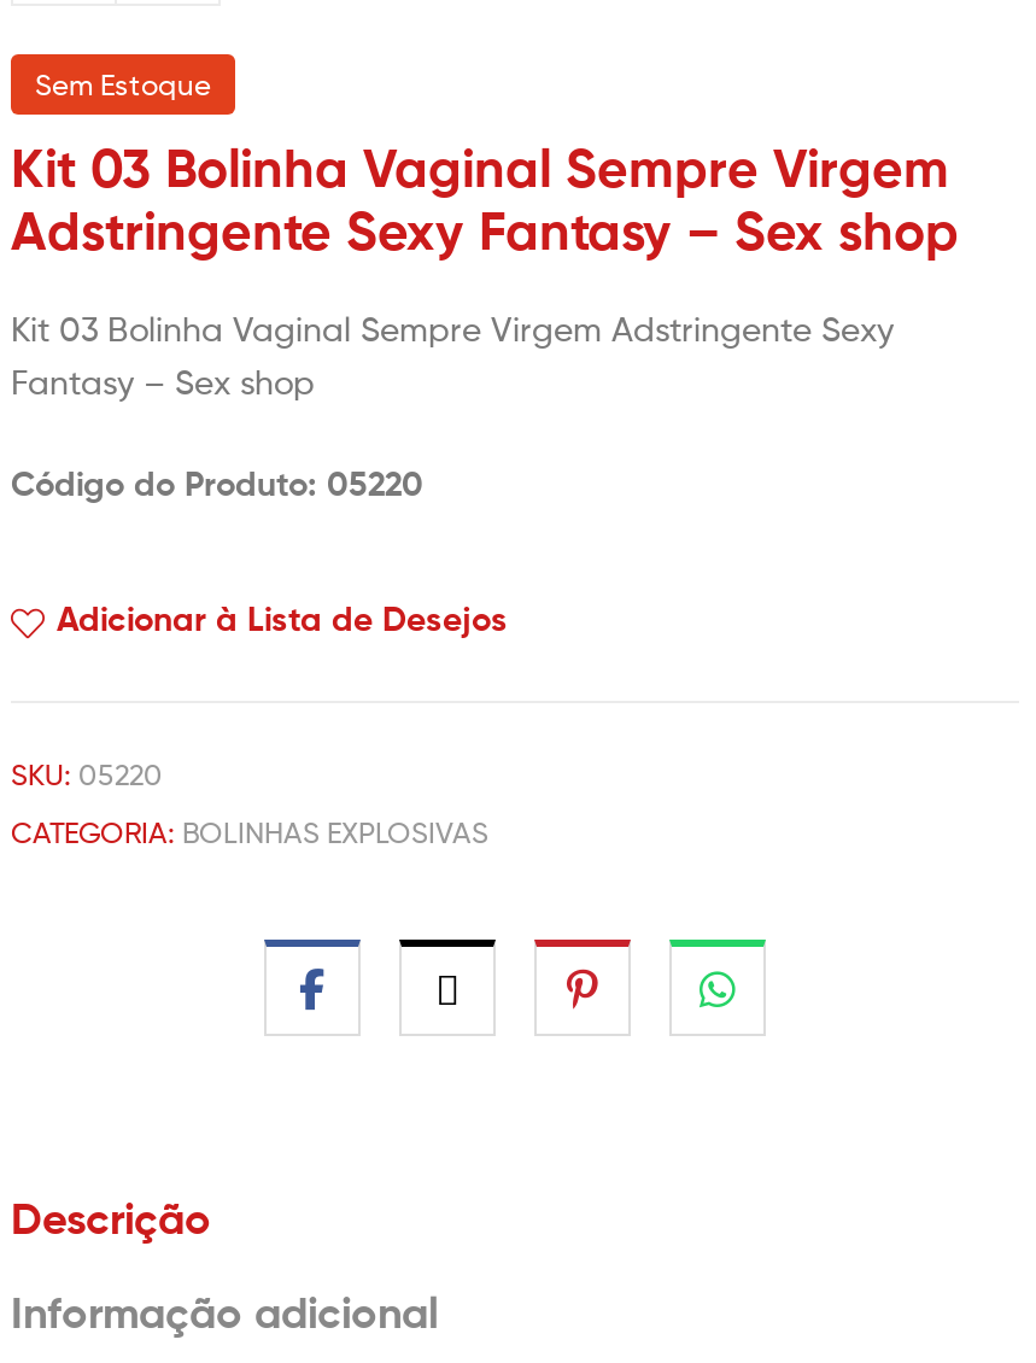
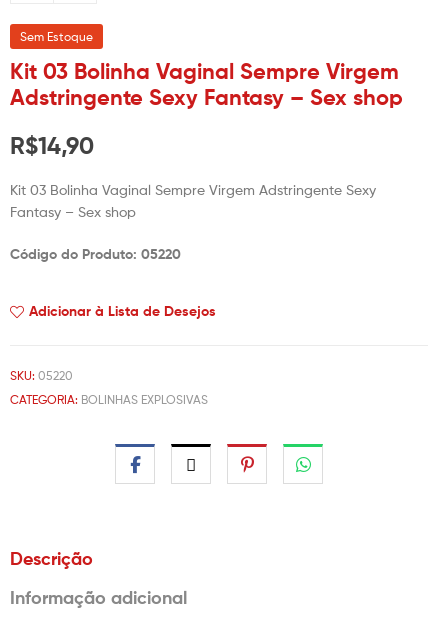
none -> [10,131,94,160] R$14,90

